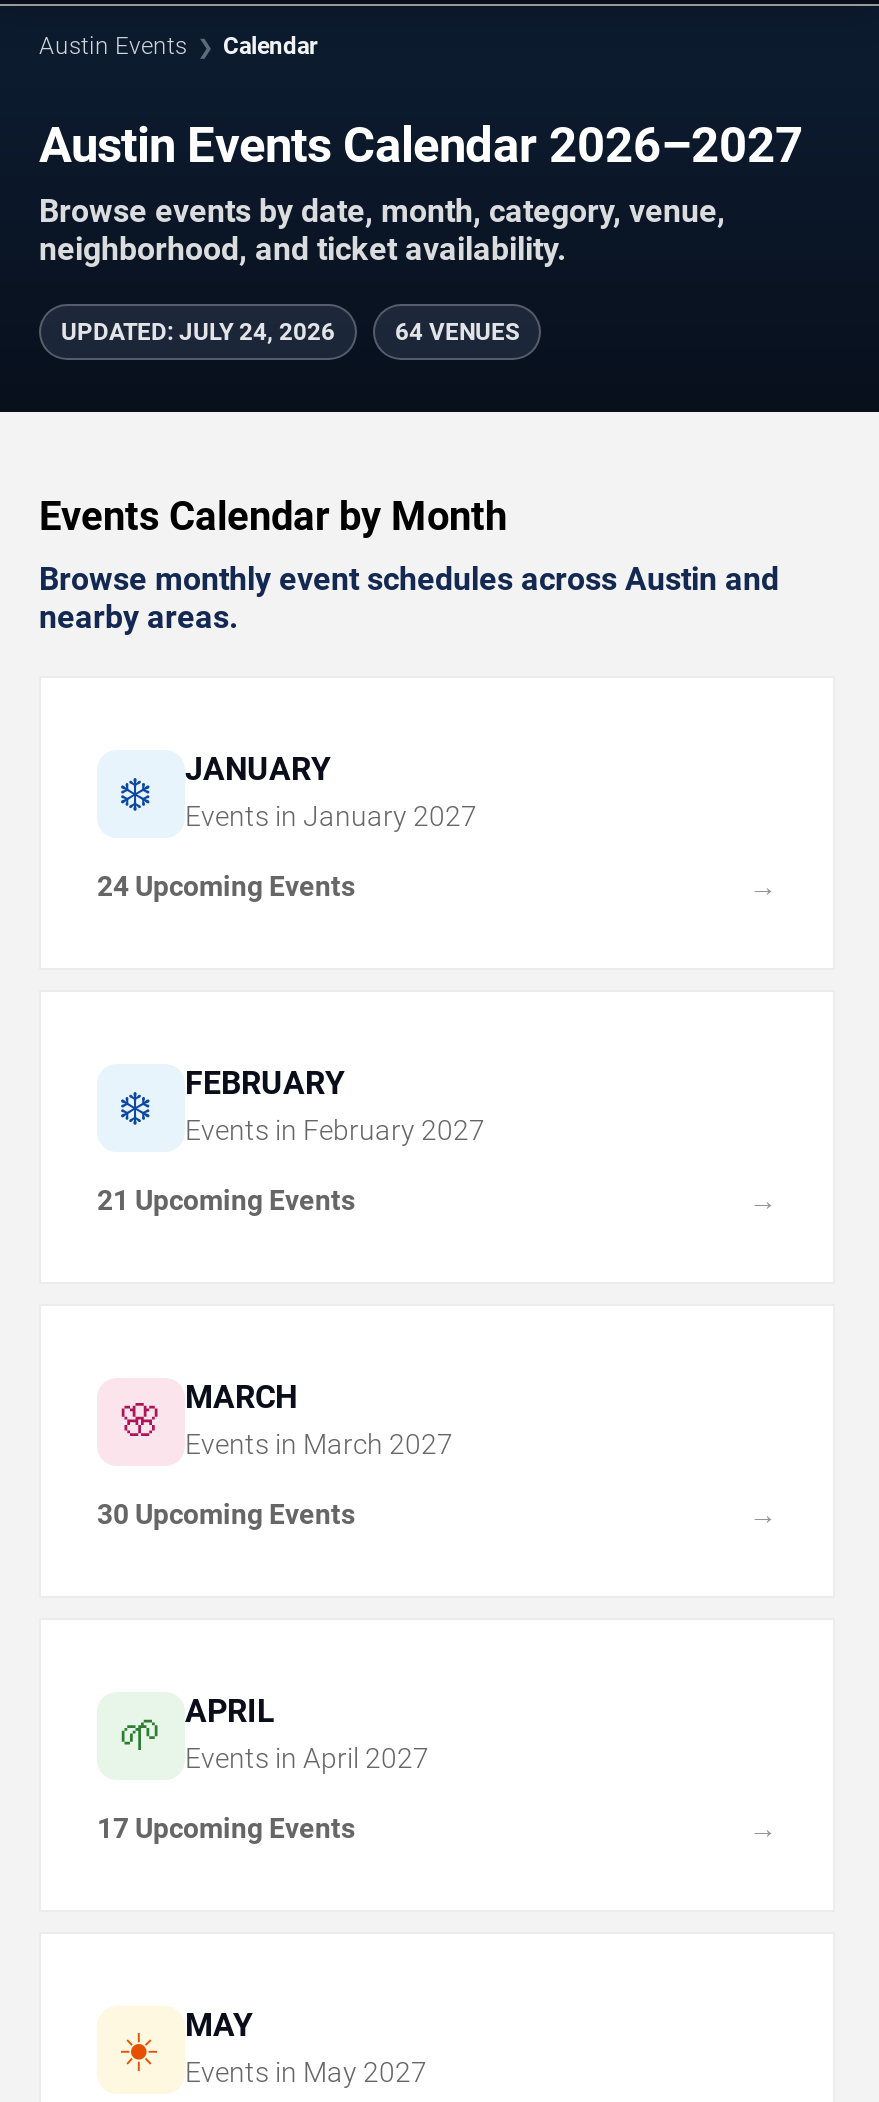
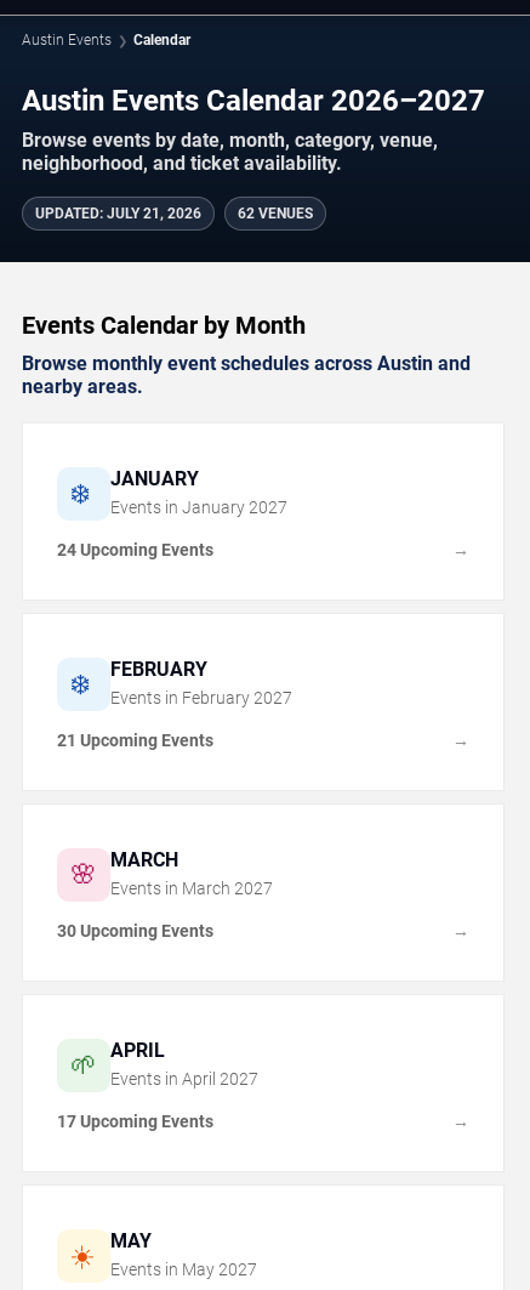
[61,317,335,345] UPDATED: JULY 24, 2026 -> [35,205,201,222] UPDATED: JULY 21, 2026
[395,317,519,345] 64 VENUES -> [238,205,313,222] 62 VENUES

